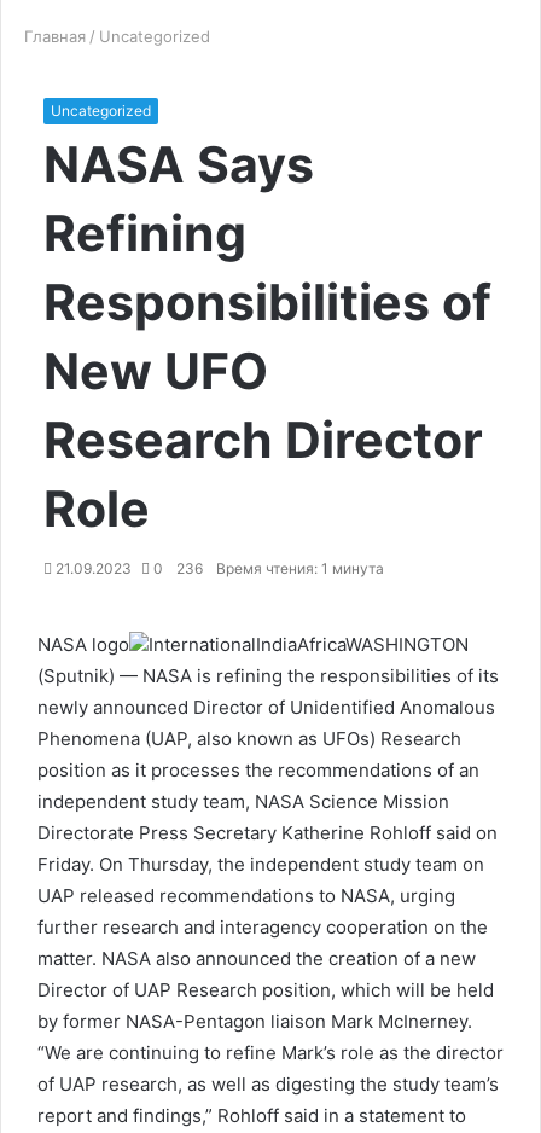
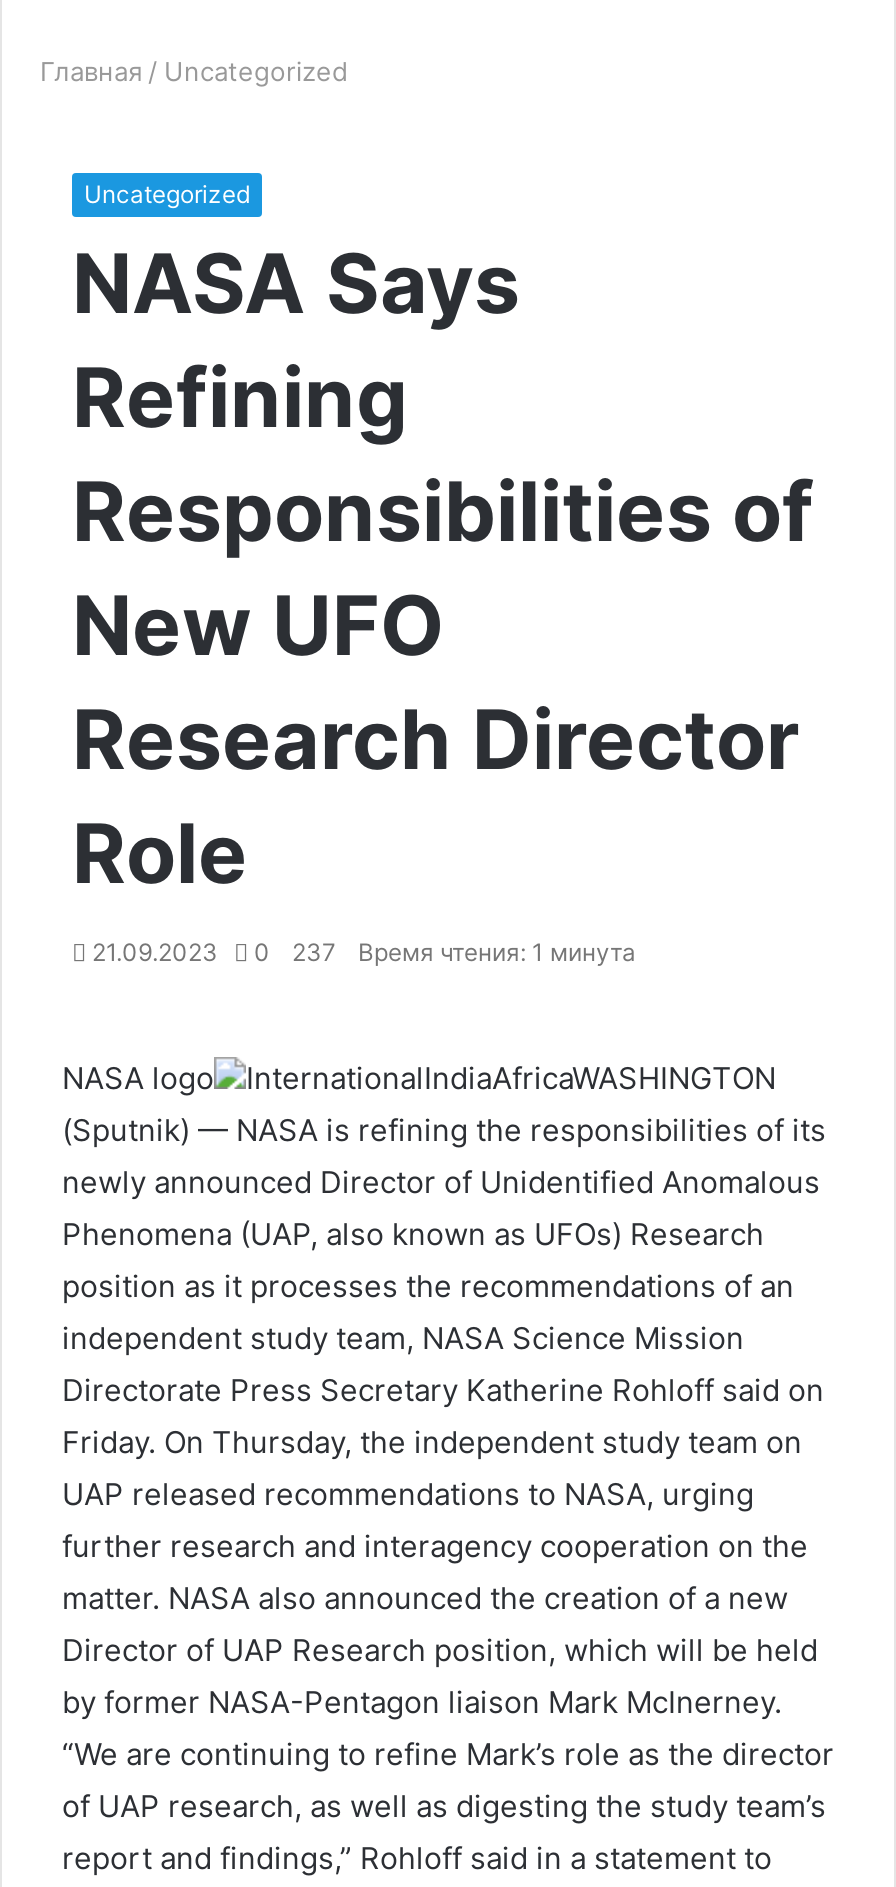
[153,559,384,577] 0 236 Время чтения: 1 минута -> [254,937,636,967] 0 237 Время чтения: 1 минута

